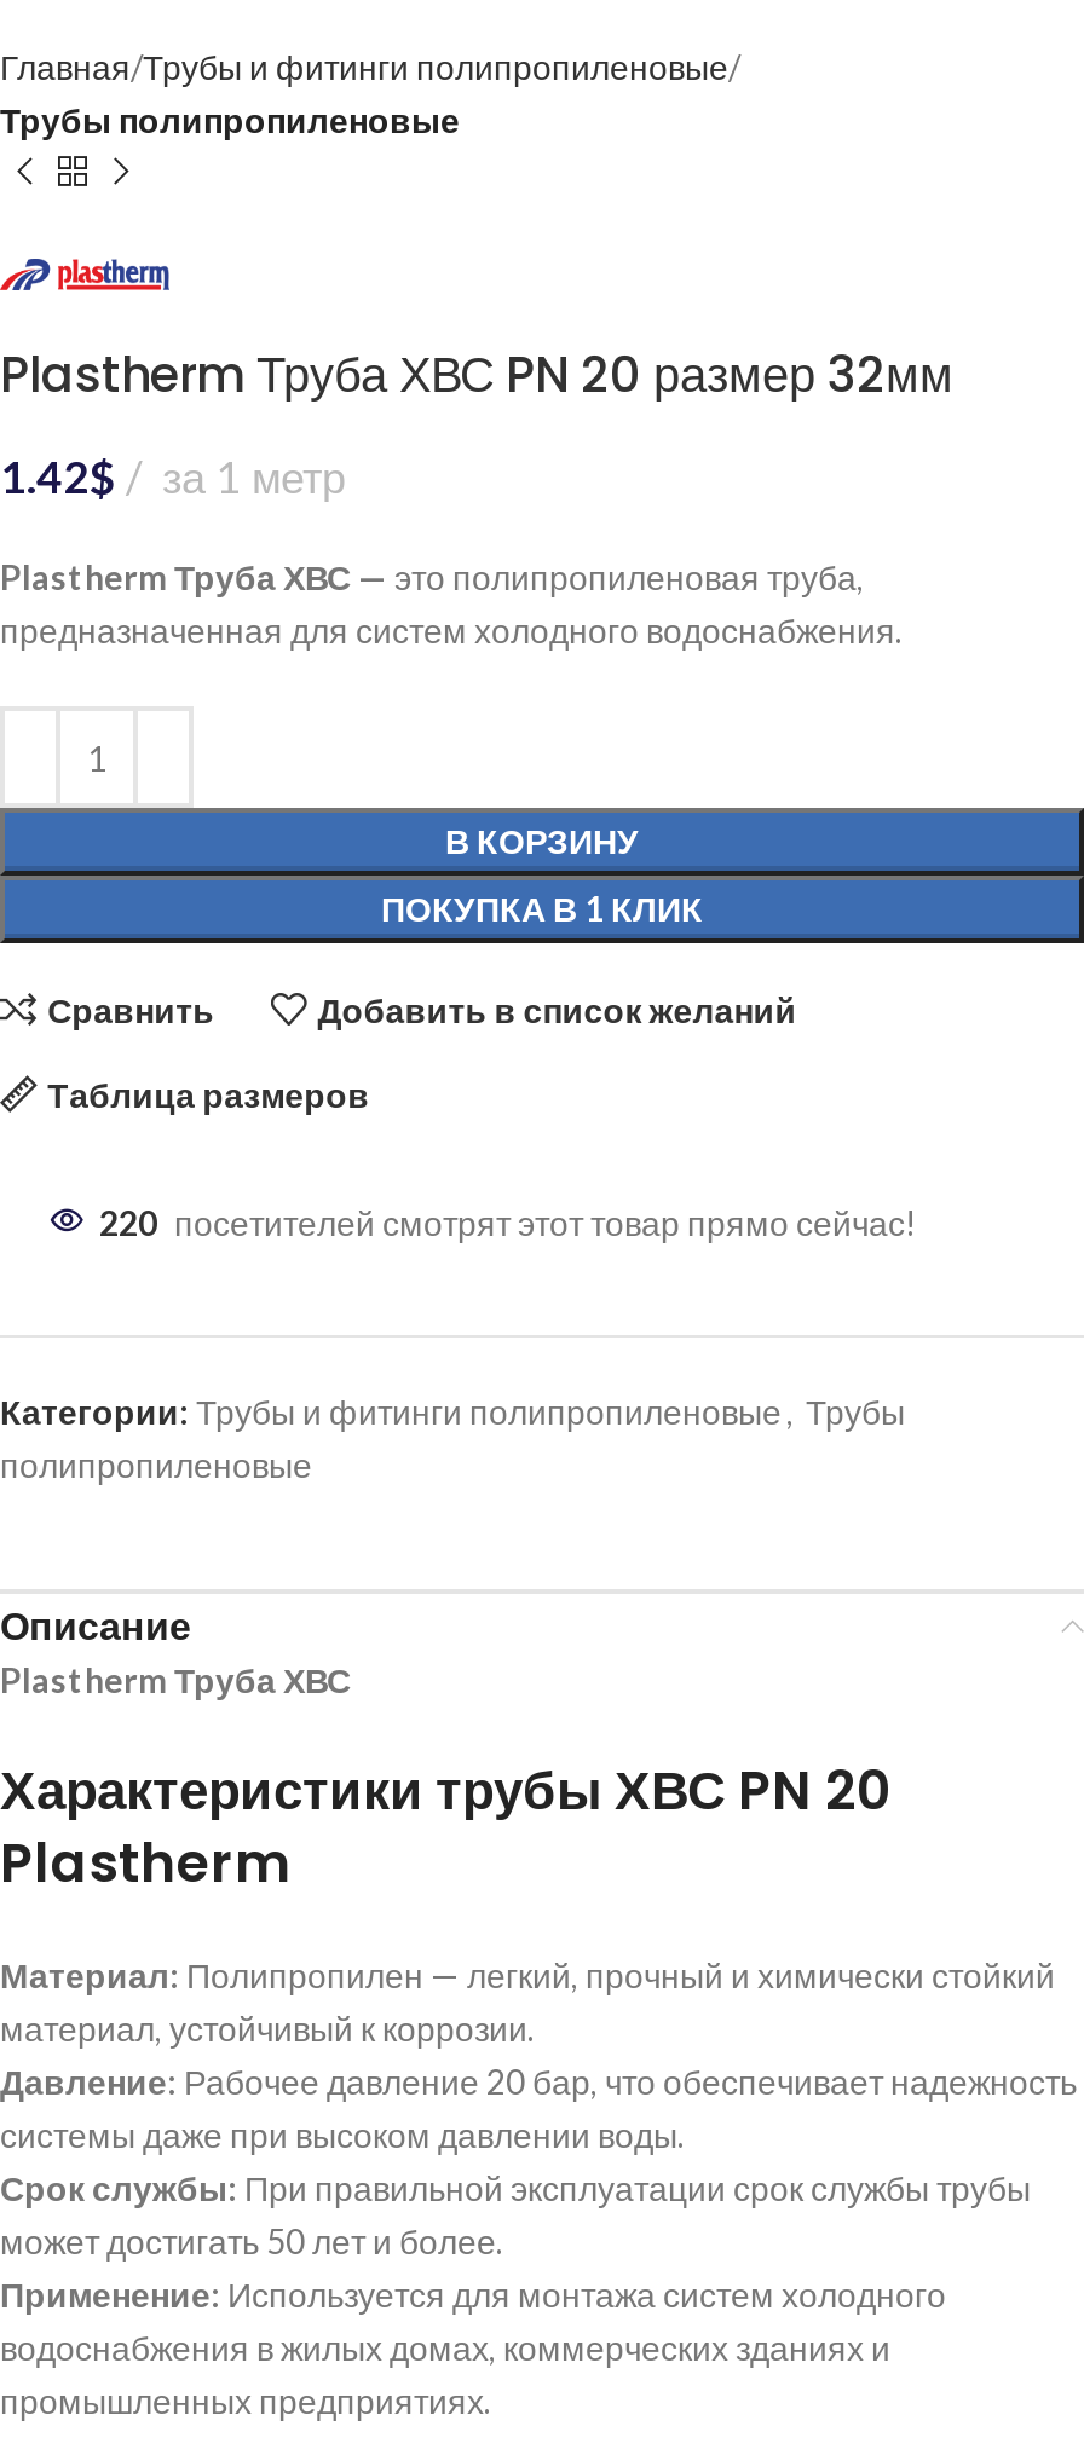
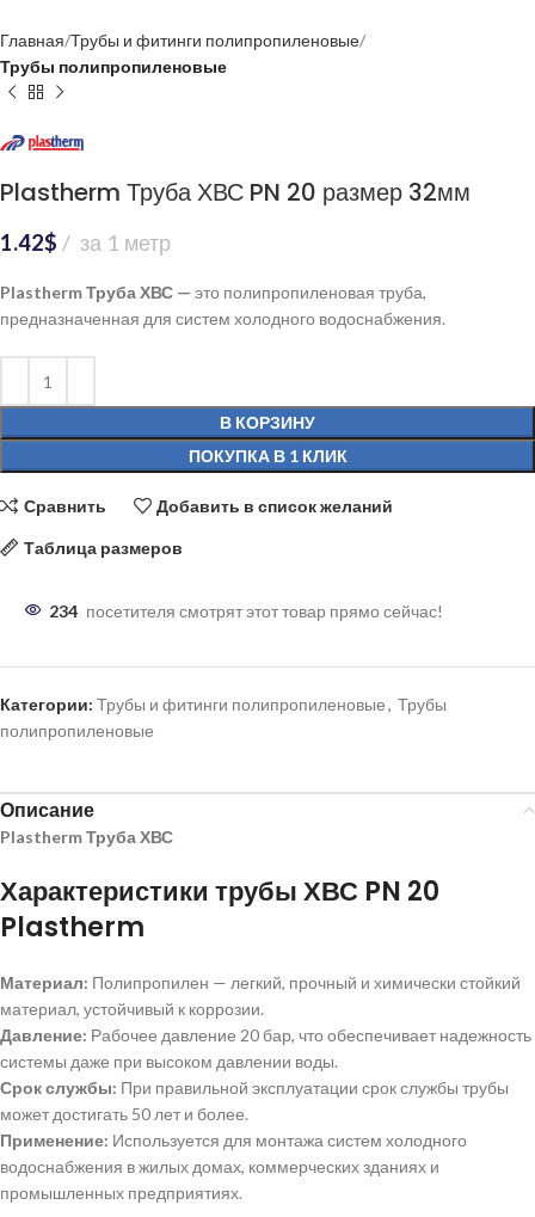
[99,1202,917,1243] 220 посетителей смотрят этот товар прямо сейчас! -> [49,601,443,621] 234 посетителя смотрят этот товар прямо сейчас!

